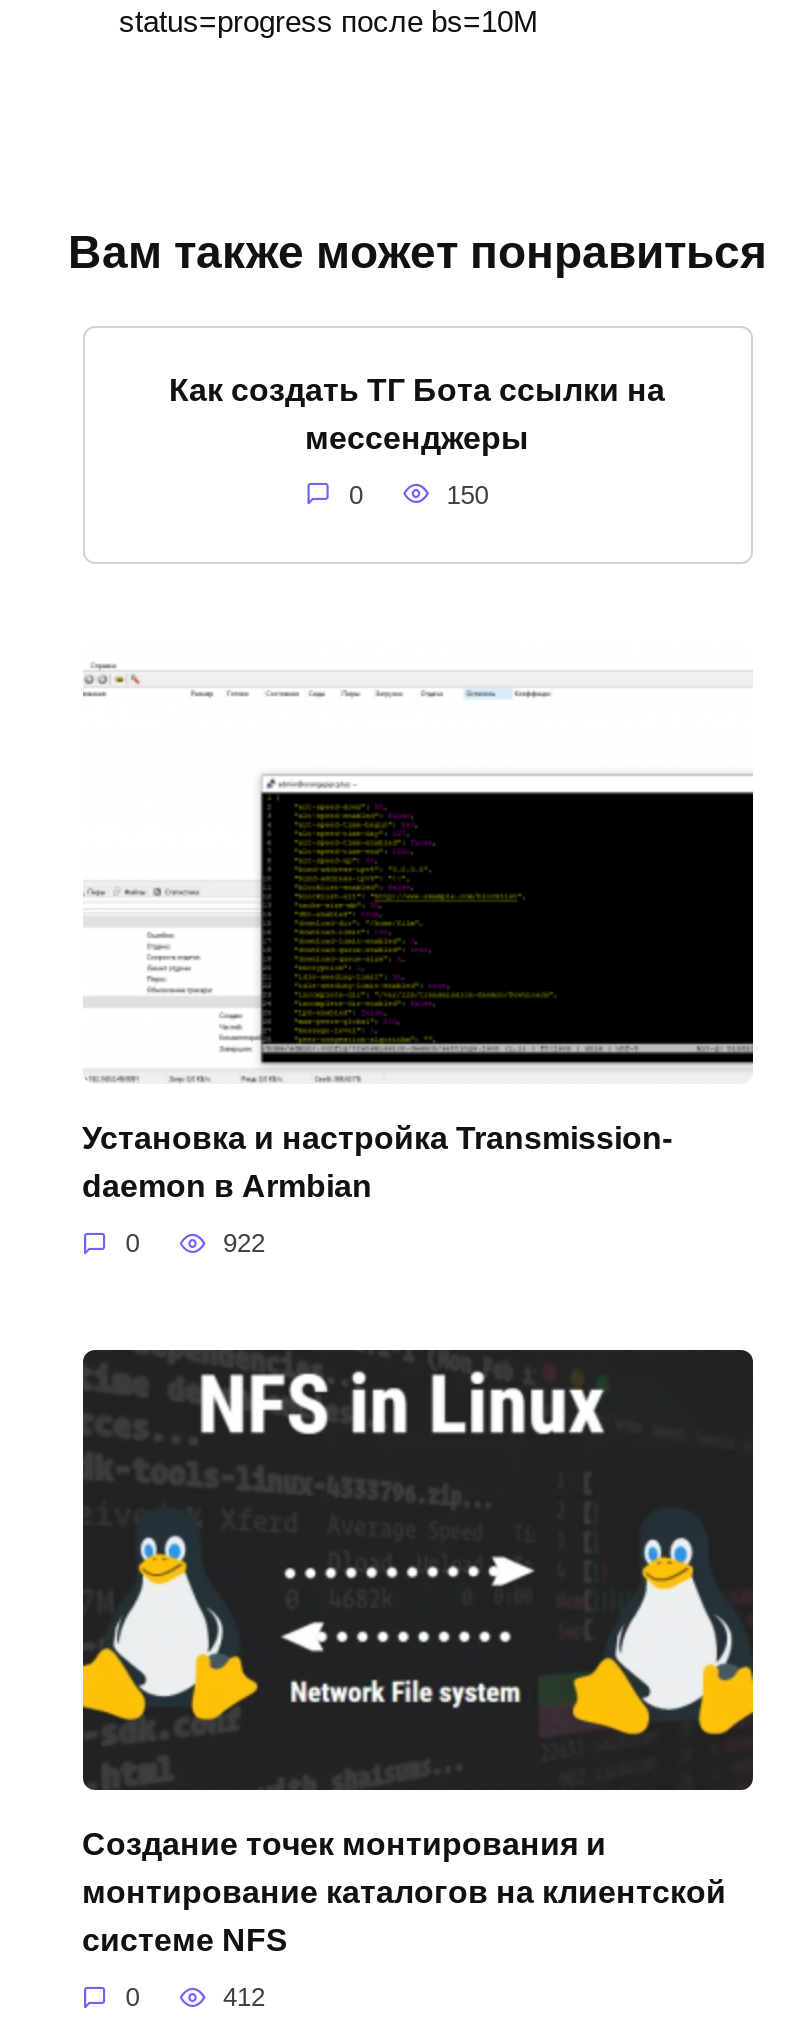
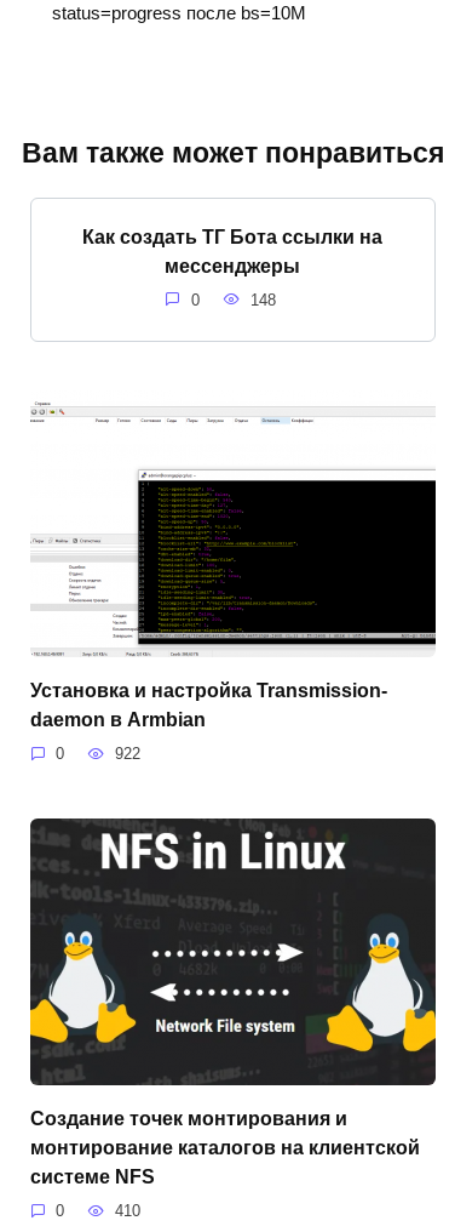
[447,480,489,510] 150 -> [250,291,276,309] 148
[223,1983,265,2013] 412 -> [115,1202,140,1220] 410

